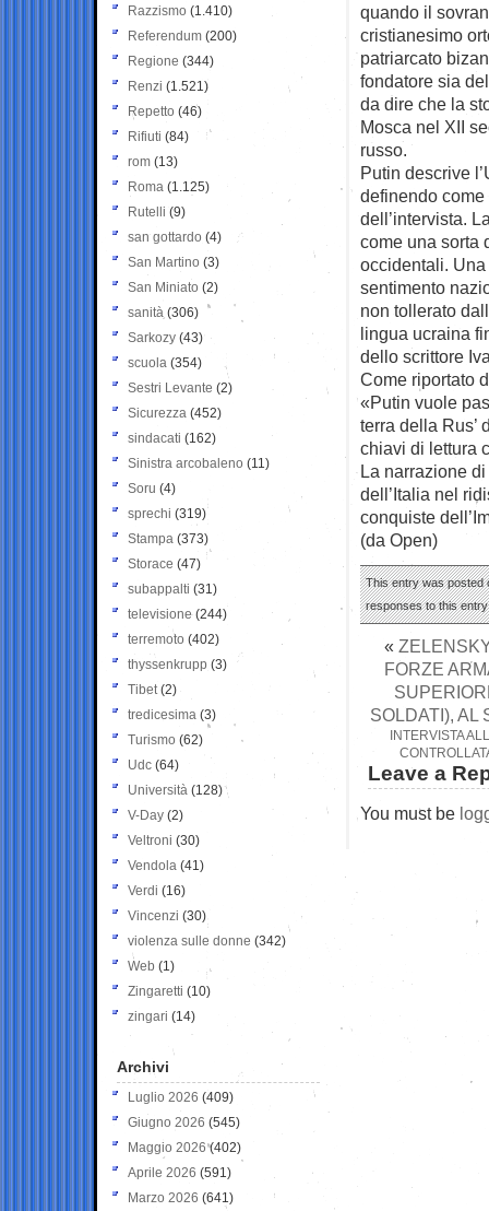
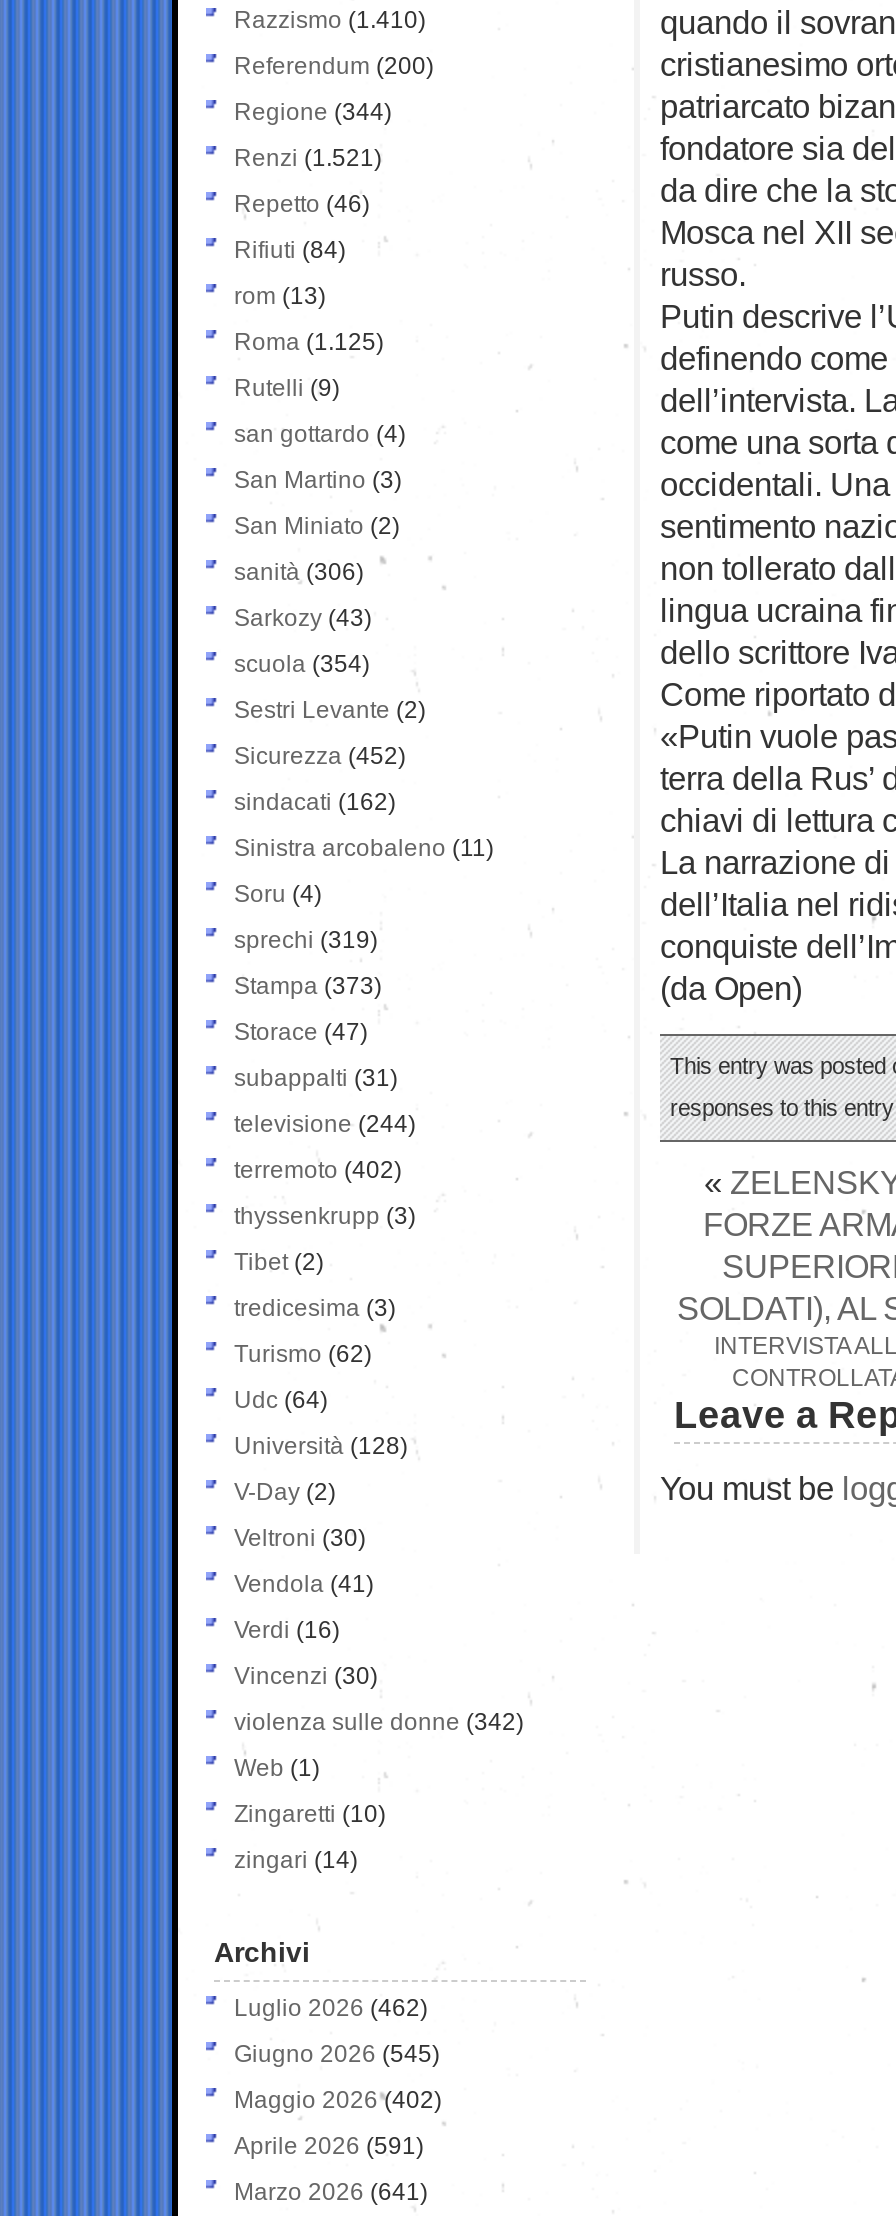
[128,1090,234,1105] Luglio 2026 (409) -> [234,1994,428,2022] Luglio 2026 (462)

